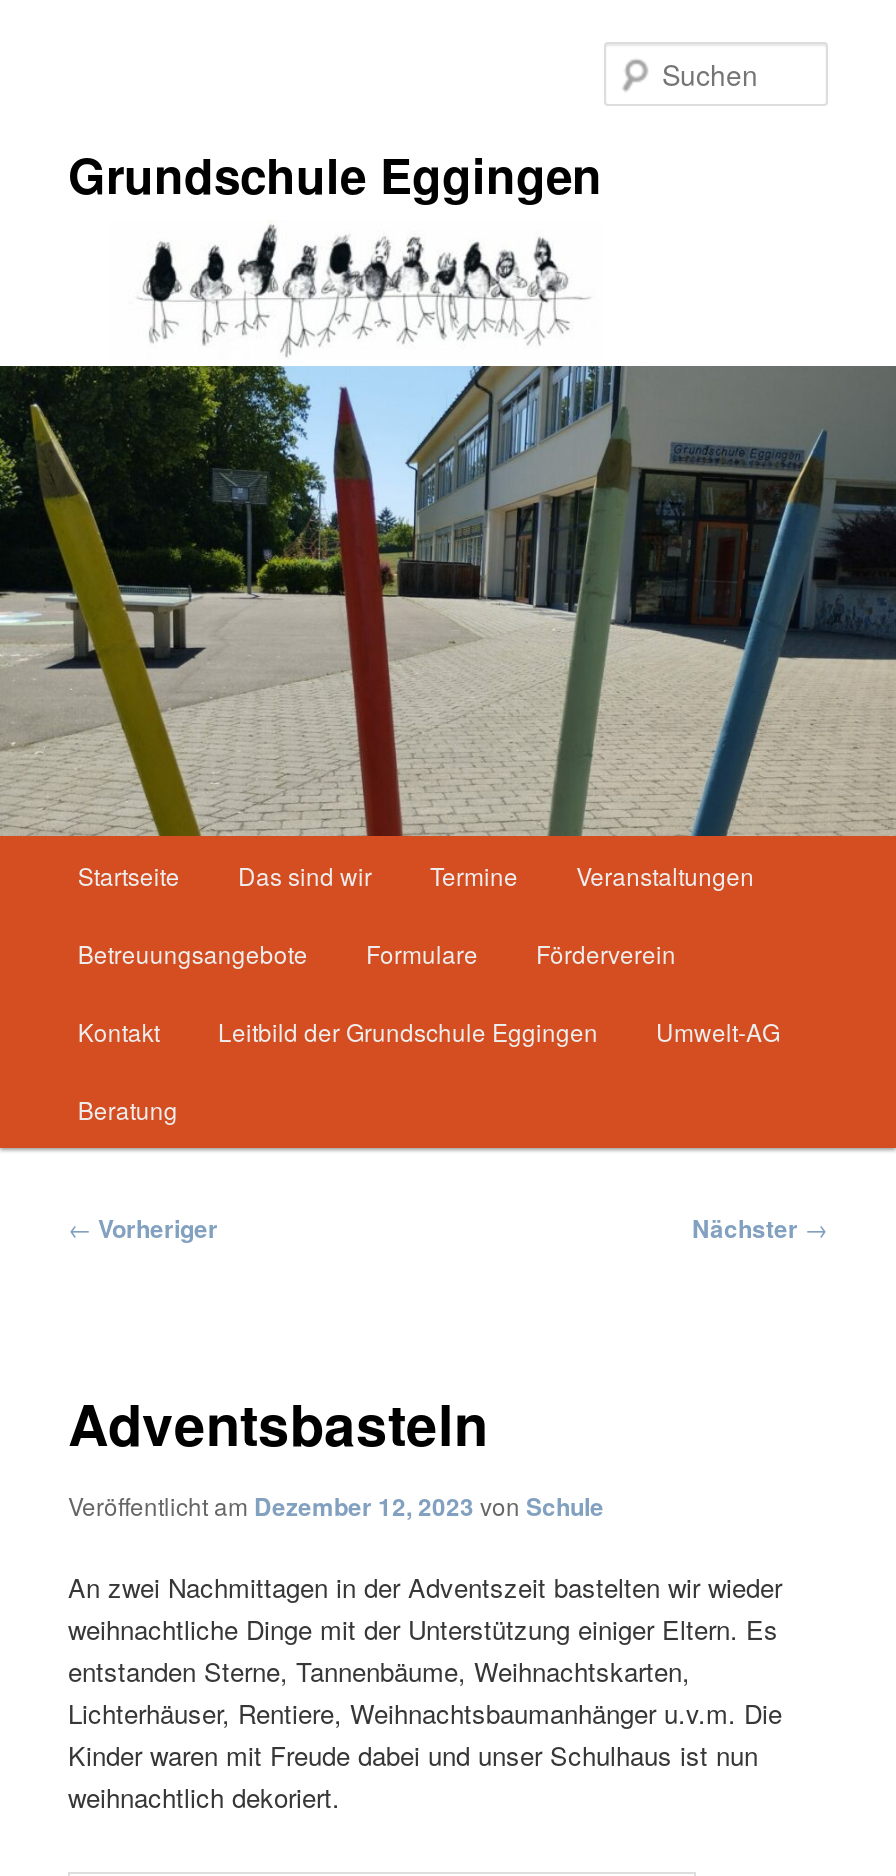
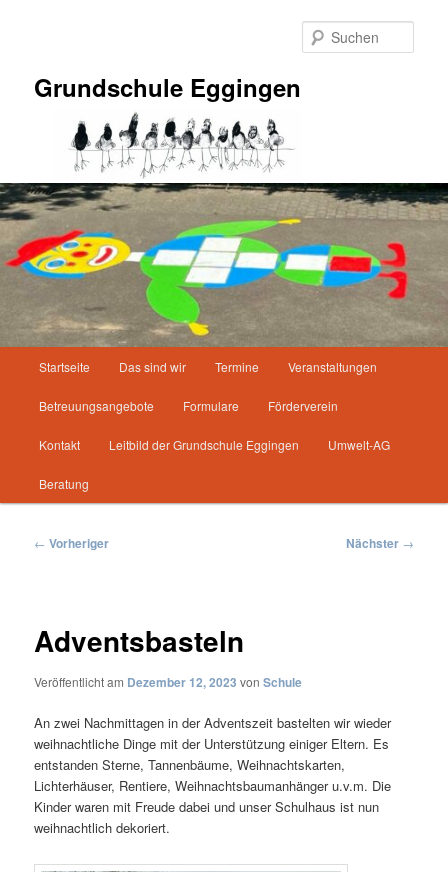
[6,364,890,838] [image] -> [3,182,445,348] [image]

